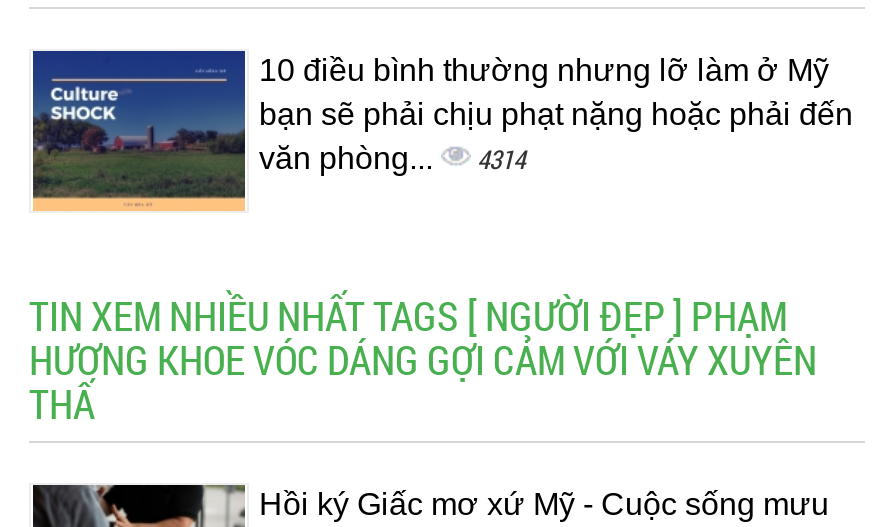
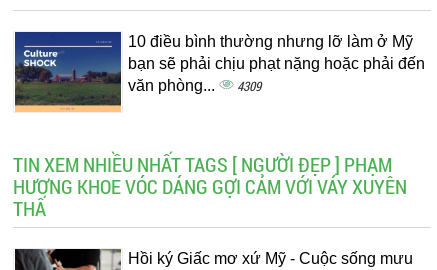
[259,141,525,177] văn phòng... 4314 -> [128,77,261,95] văn phòng... 4309

